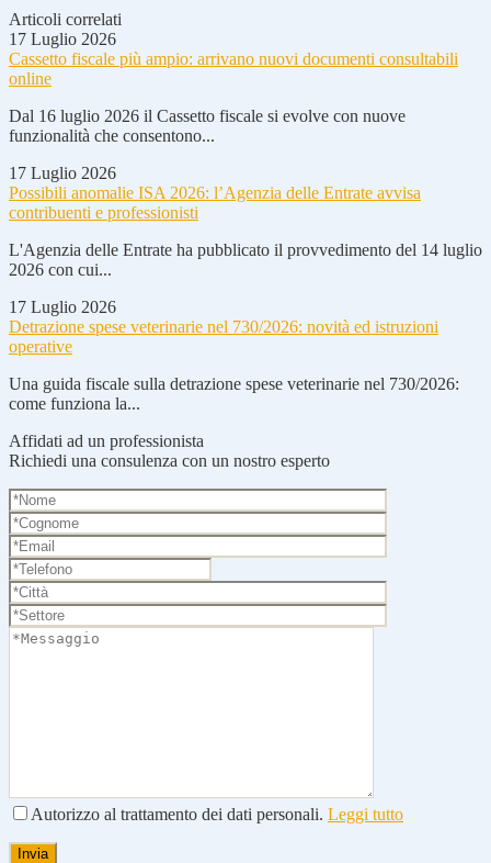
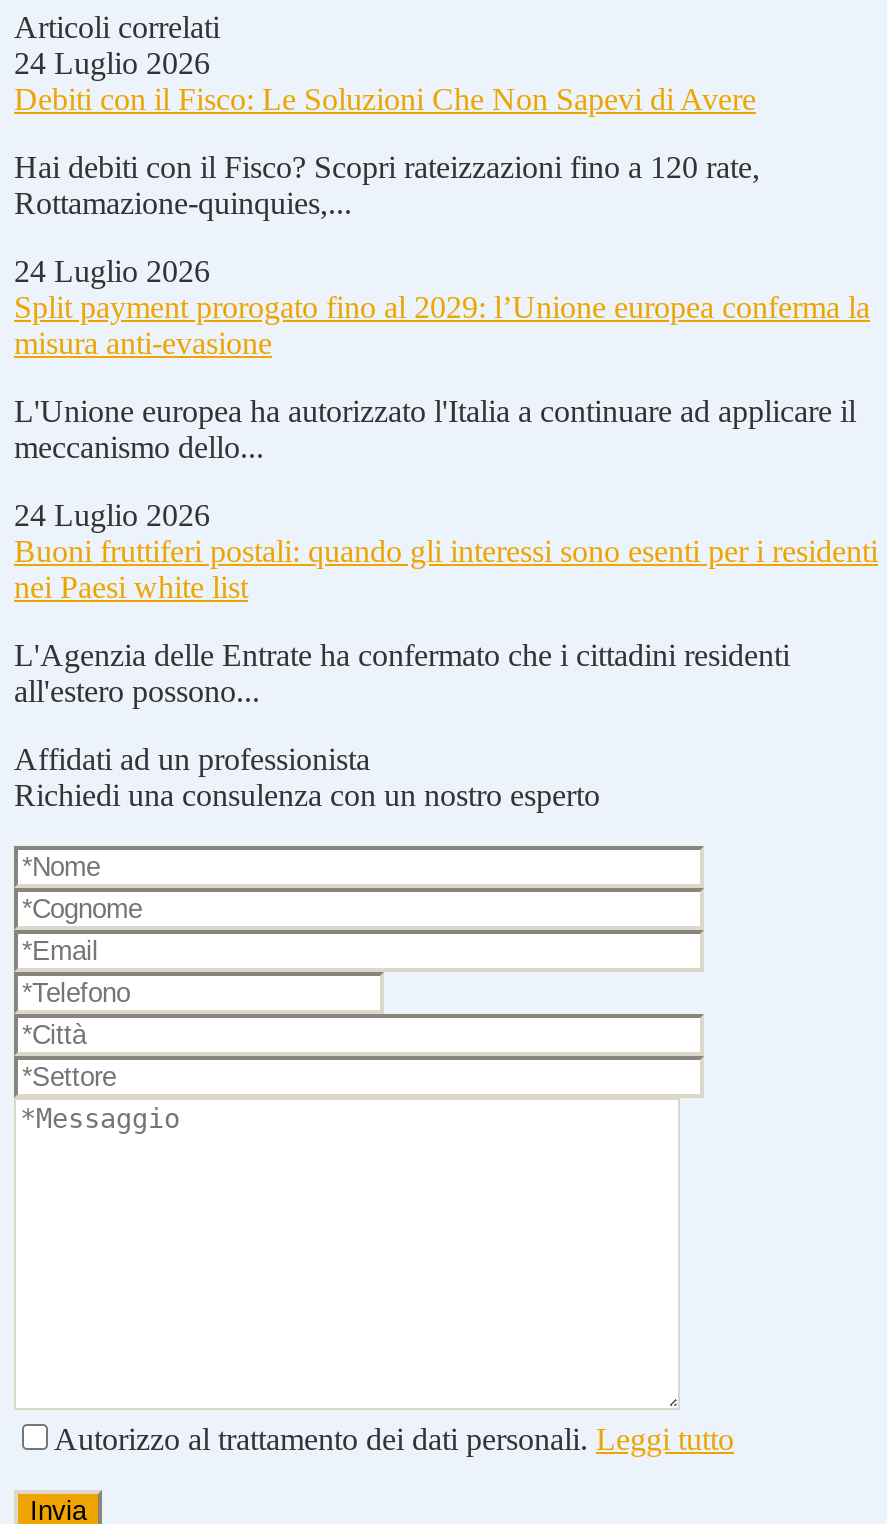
[9,29,458,88] 17 Luglio 2026 | Cassetto fiscale più ampio: arrivano nuovi documenti consultabili | online -> [14,46,756,116] 24 Luglio 2026 | Debiti con il Fisco: Le Soluzioni Che Non Sapevi di Avere
[9,106,406,145] Dal 16 luglio 2026 il Cassetto fiscale si evolve con nuove | funzionalità che consentono... -> [14,150,760,220] Hai debiti con il Fisco? Scopri rateizzazioni fino a 120 rate, | Rottamazione-quinquies,...
[9,163,421,222] 17 Luglio 2026 | Possibili anomalie ISA 2026: l’Agenzia delle Entrate avvisa | contribuenti e professionisti -> [14,254,870,360] 24 Luglio 2026 | Split payment prorogato fino al 2029: l’Unione europea conferma la | misura anti-evasione
[9,240,482,279] L'Agenzia delle Entrate ha pubblicato il provvedimento del 14 luglio | 2026 con cui... -> [14,394,856,464] L'Unione europea ha autorizzato l'Italia a continuare ad applicare il | meccanismo dello...
[9,297,438,356] 17 Luglio 2026 | Detrazione spese veterinarie nel 730/2026: novità ed istruzioni | operative -> [14,498,878,604] 24 Luglio 2026 | Buoni fruttiferi postali: quando gli interessi sono esenti per i residenti | nei Paesi white list
[9,374,459,413] Una guida fiscale sulla detrazione spese veterinarie nel 730/2026: | come funziona la... -> [14,638,790,708] L'Agenzia delle Entrate ha confermato che i cittadini residenti | all'estero possono...

